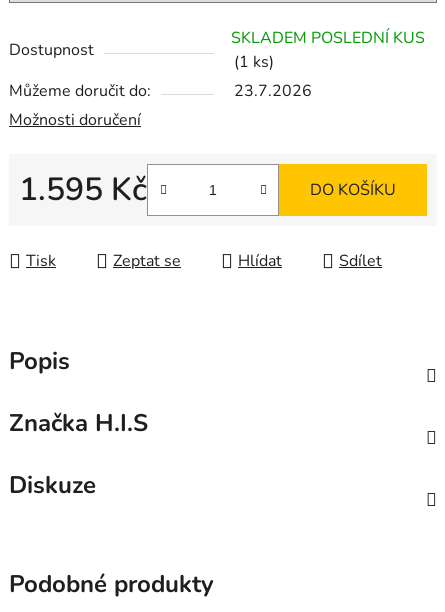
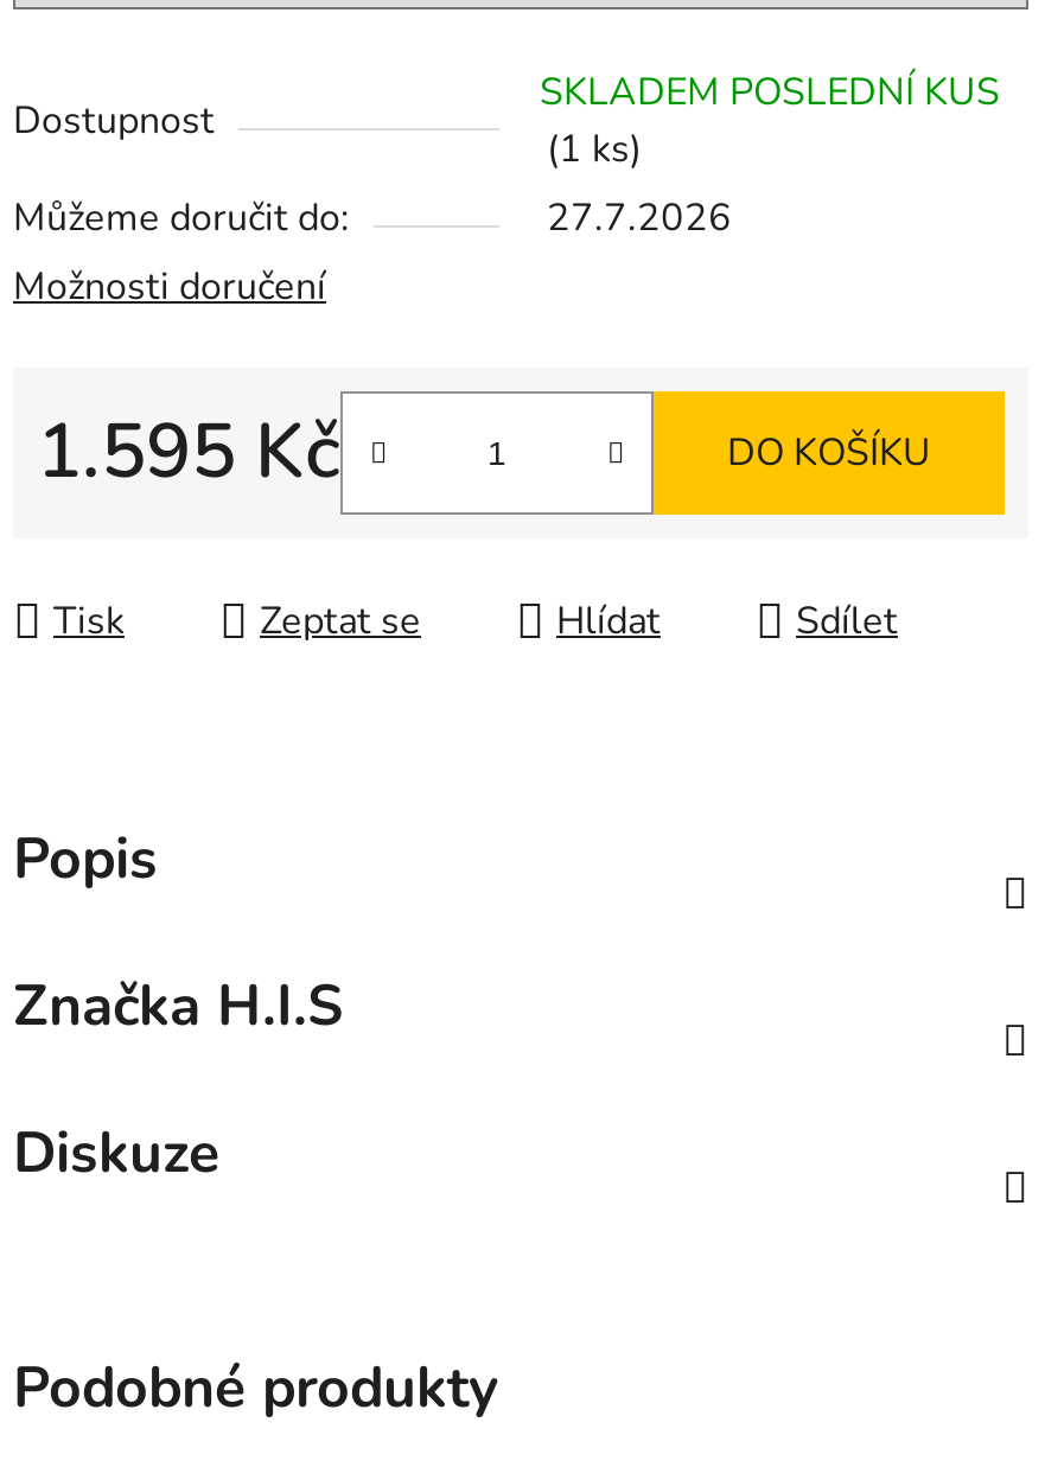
[234,80,312,102] 23.7.2026 -> [547,193,732,245] 27.7.2026

